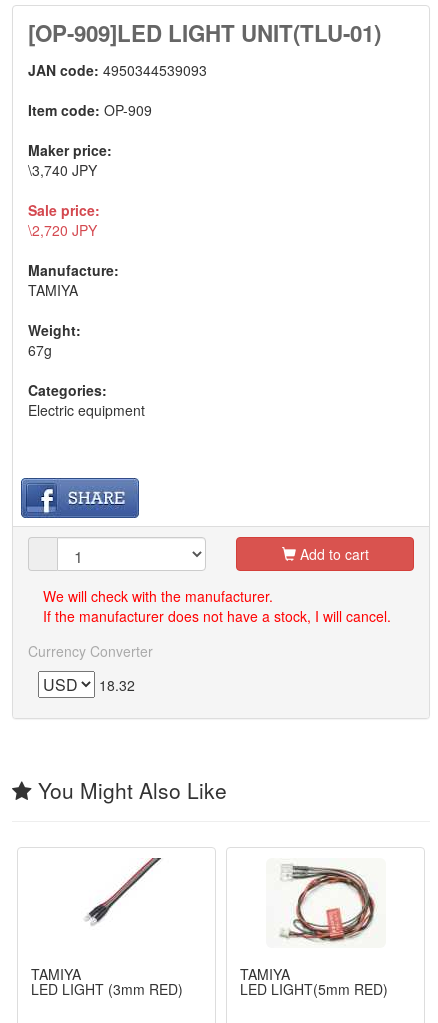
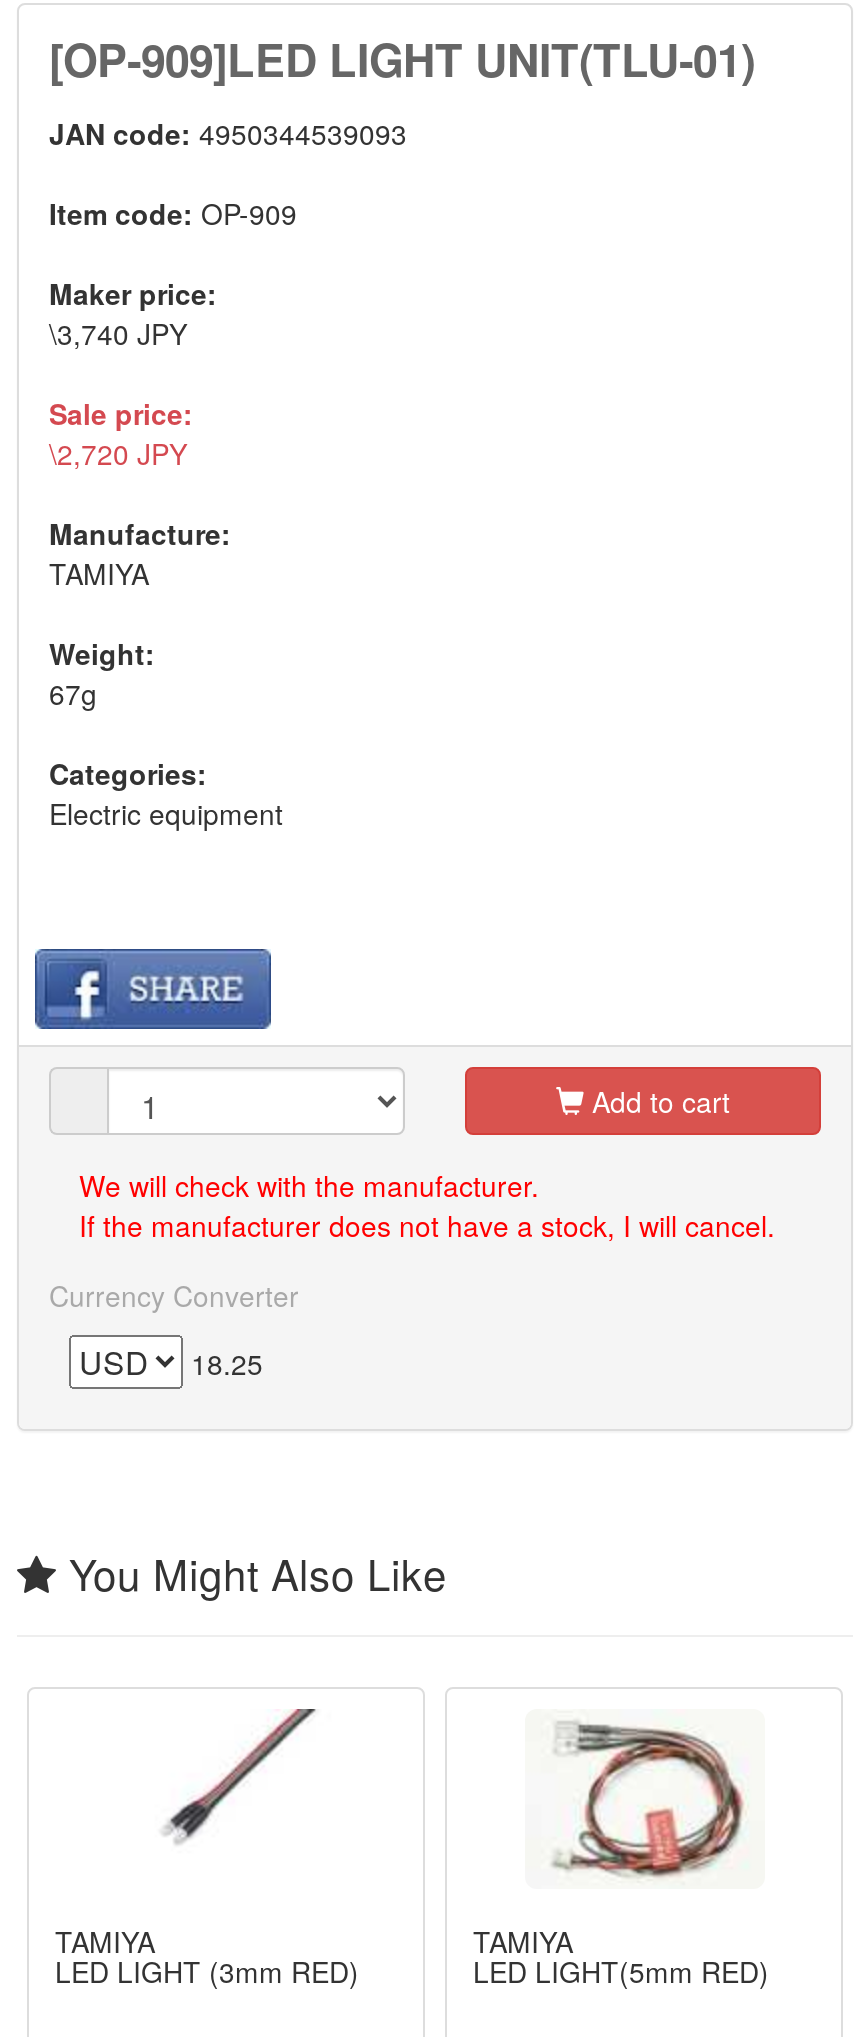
[95,675,135,695] 18.32 -> [183,1343,263,1383] 18.25

